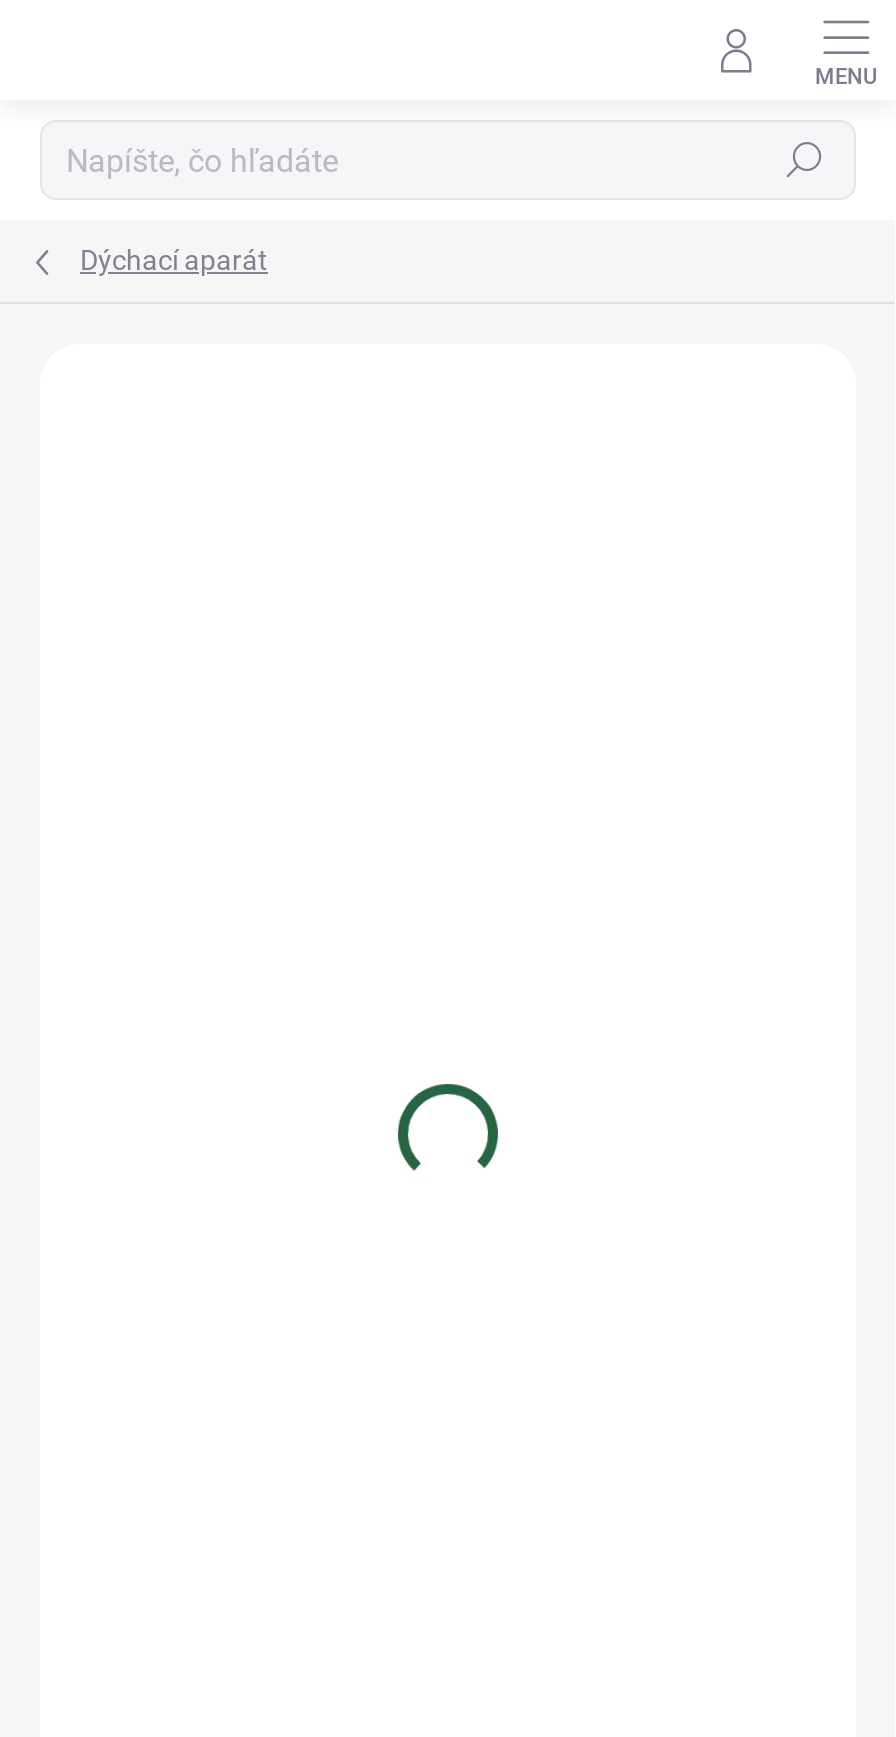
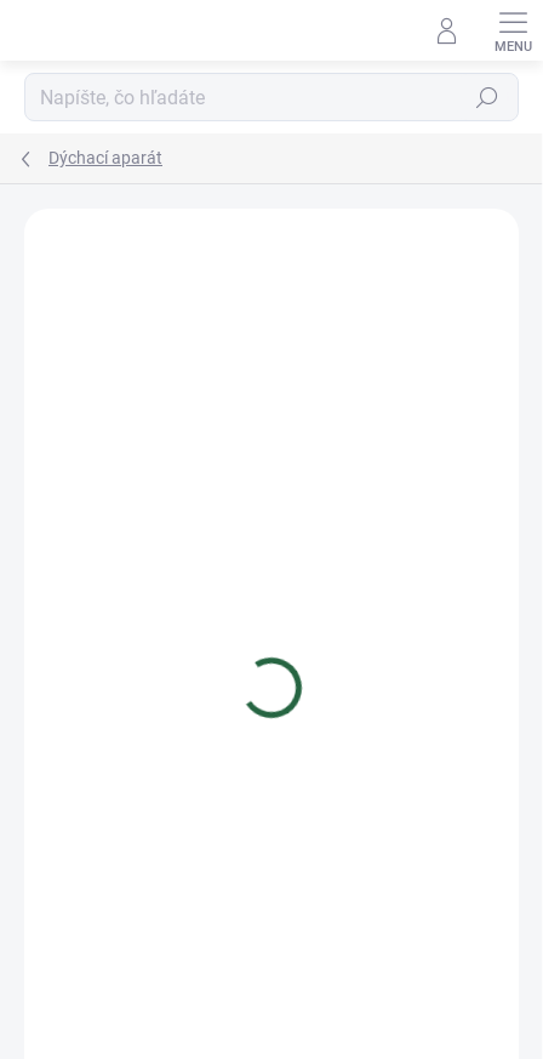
[394,1088,486,1186] [image] -> [240,659,295,721] [image]

